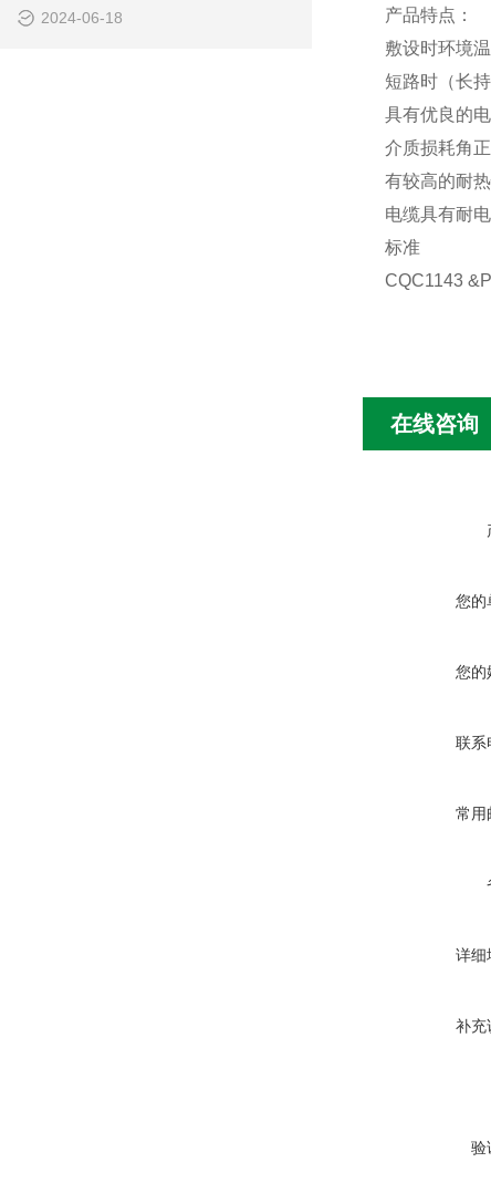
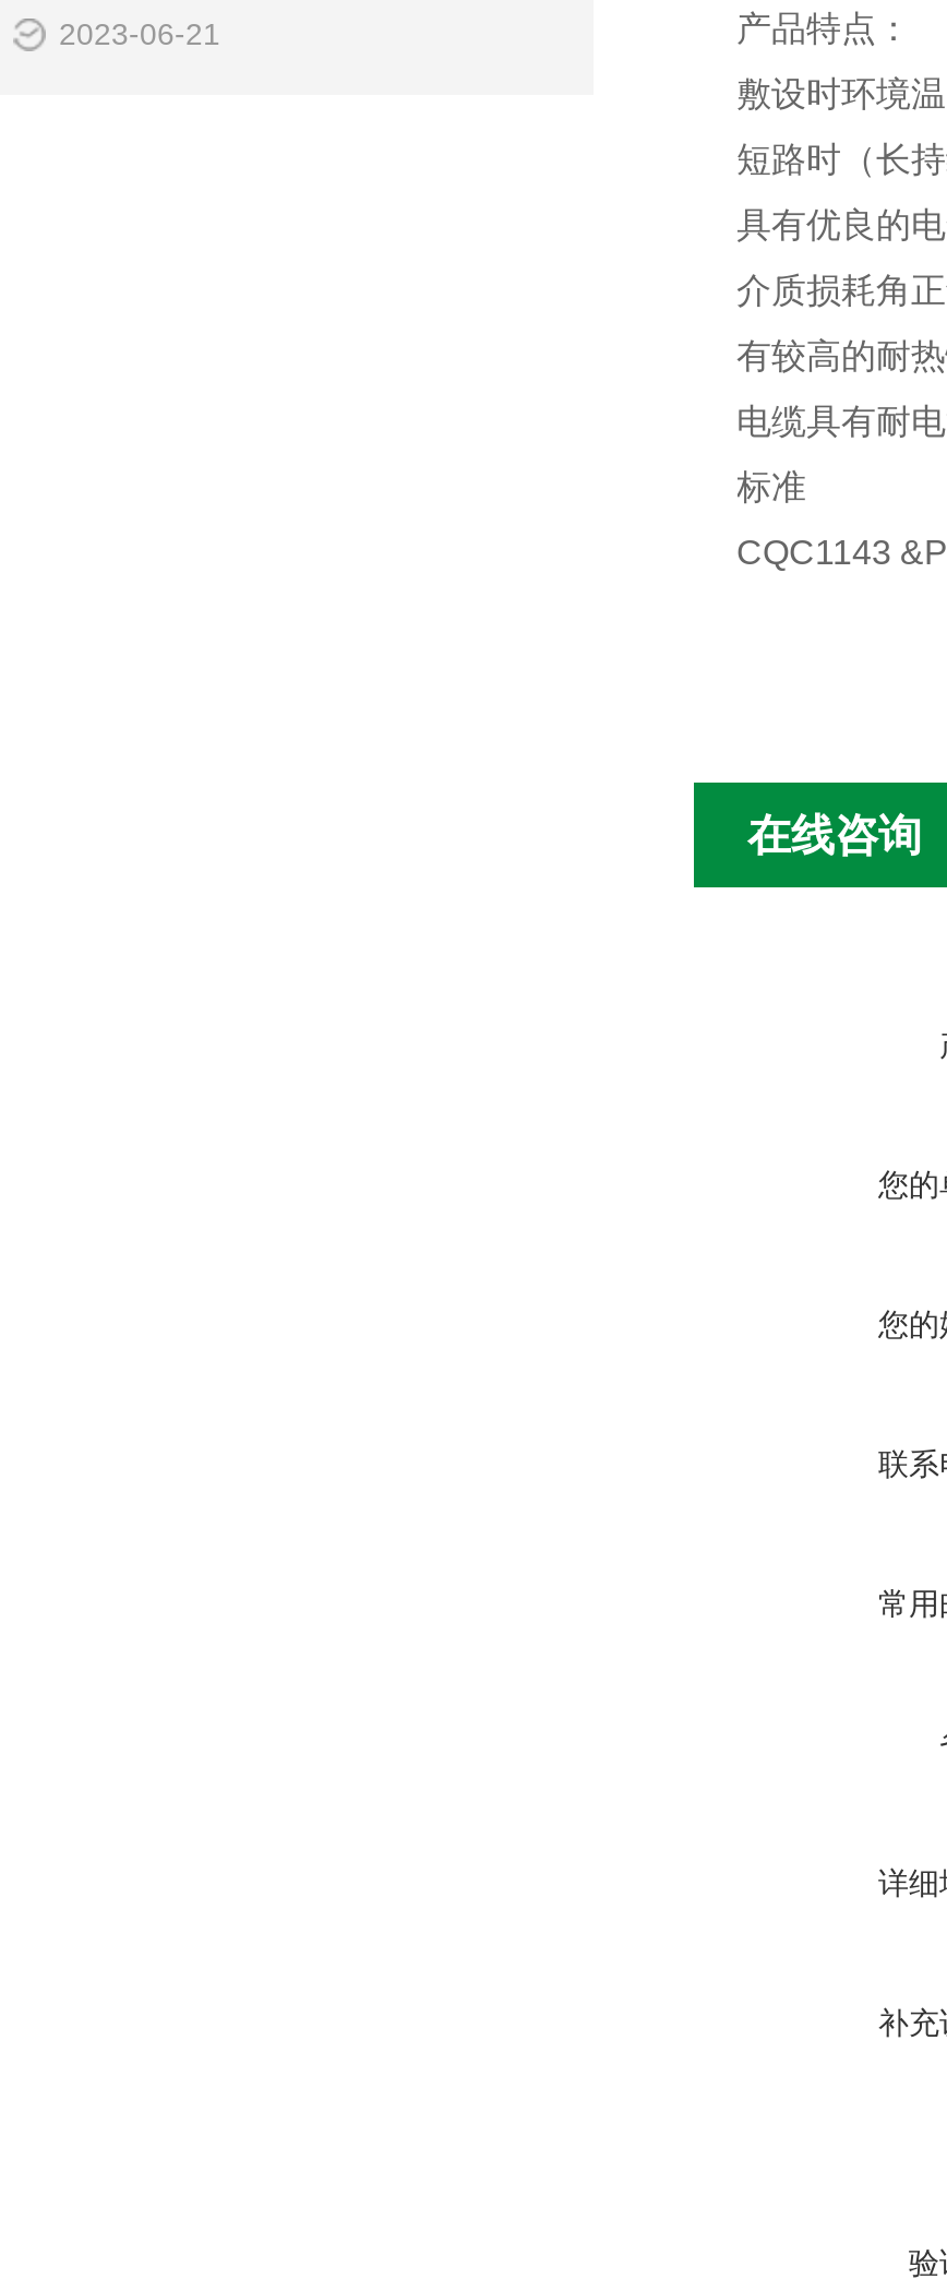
[41,9,123,27] 2024-06-18 -> [59,16,220,51] 2023-06-21

